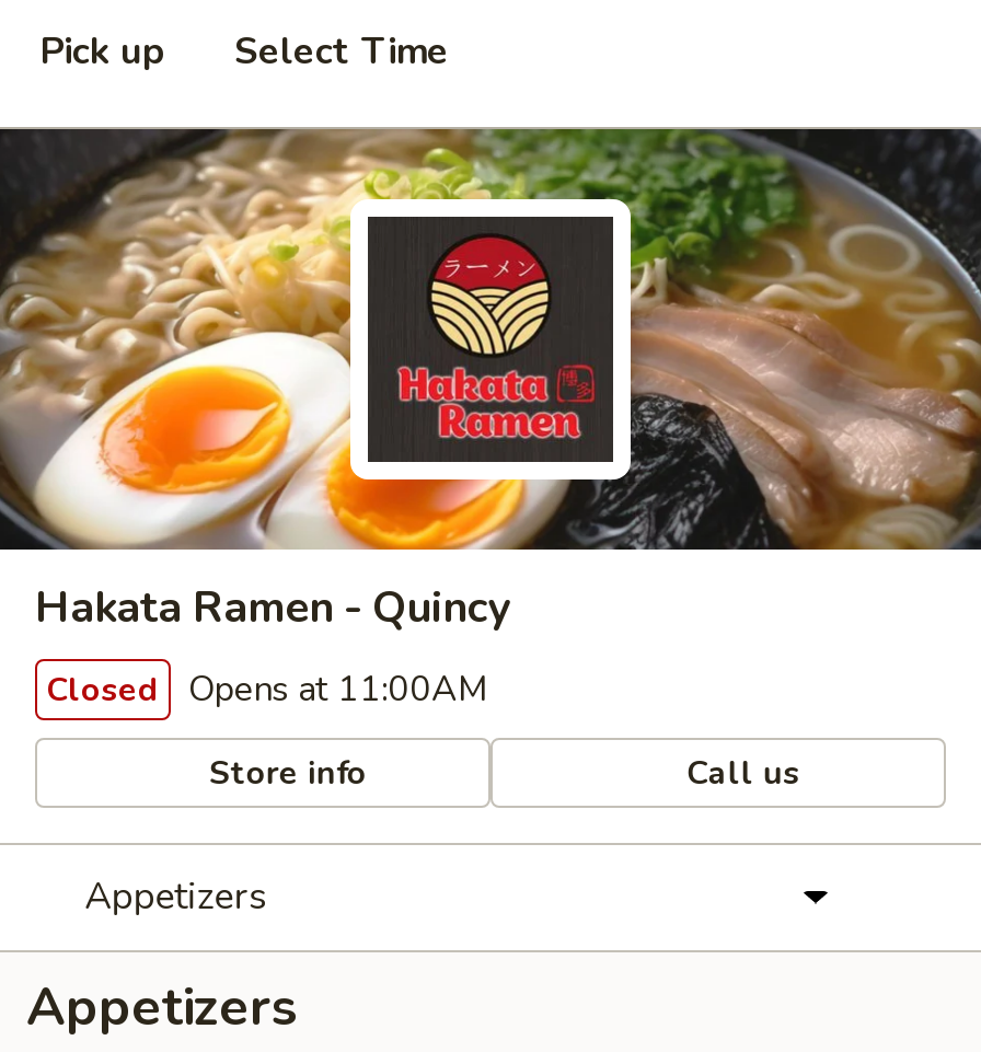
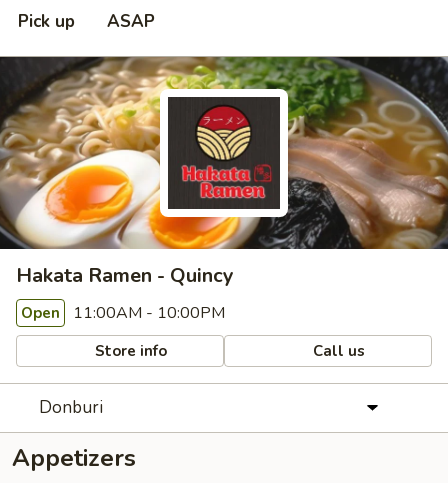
[234,26,449,77] Select Time -> [107,10,155,33] ASAP
[46,666,488,714] Closed Opens at 11:00AM -> [21,302,225,324] Open 11:00AM - 10:00PM
[85,871,266,922] Appetizers -> [39,396,103,419] Donburi

